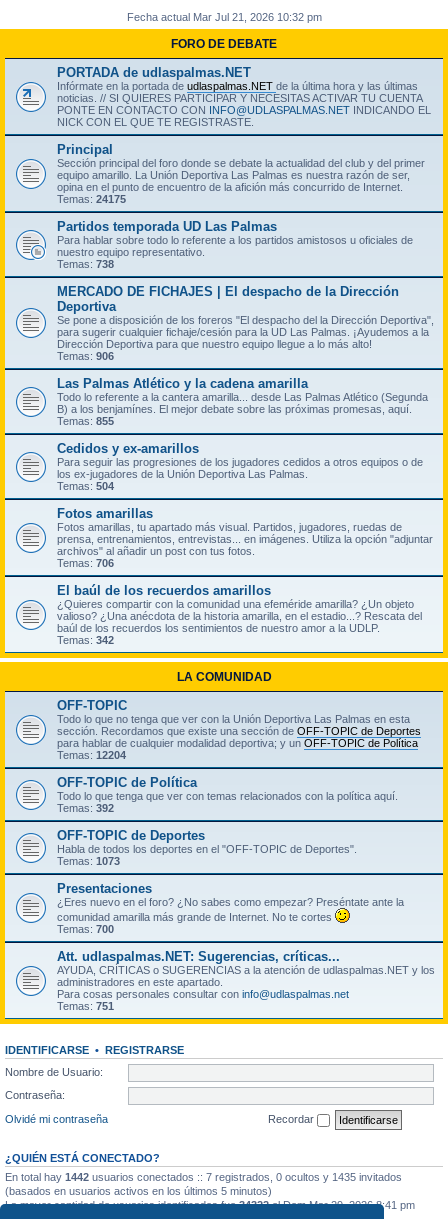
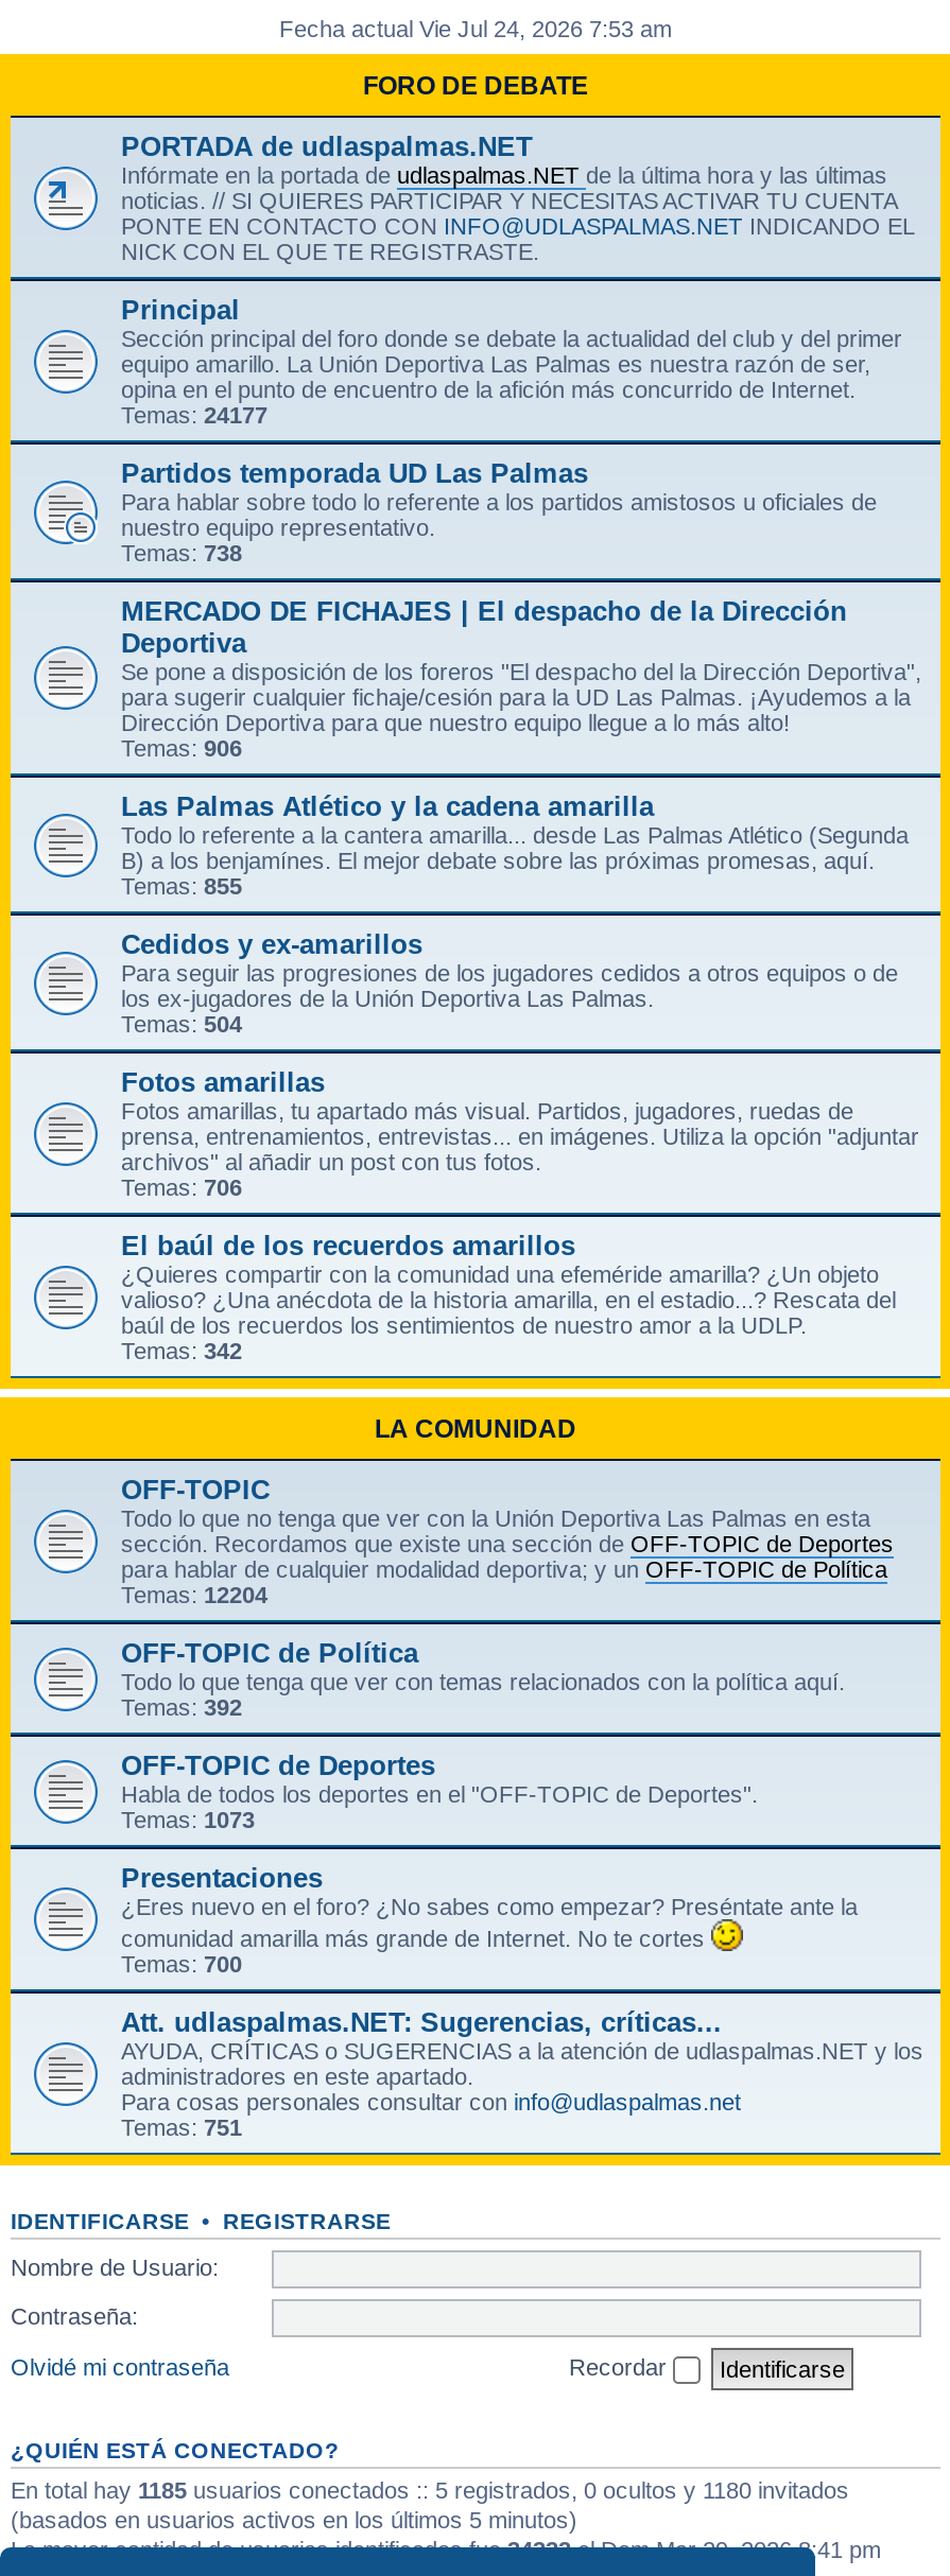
[126,11,321,23] Fecha actual Mar Jul 21, 2026 10:32 pm -> [279,16,672,41] Fecha actual Vie Jul 24, 2026 7:53 am
[57,193,126,205] Temas: 24175 -> [121,402,267,428] Temas: 24177
[5,1170,402,1182] En total hay 1442 usuarios conectados :: 7 registrados, 0 ocultos y 1435 invitados -> [11,2476,849,2502] En total hay 1185 usuarios conectados :: 5 registrados, 0 ocultos y 1180 invitados

